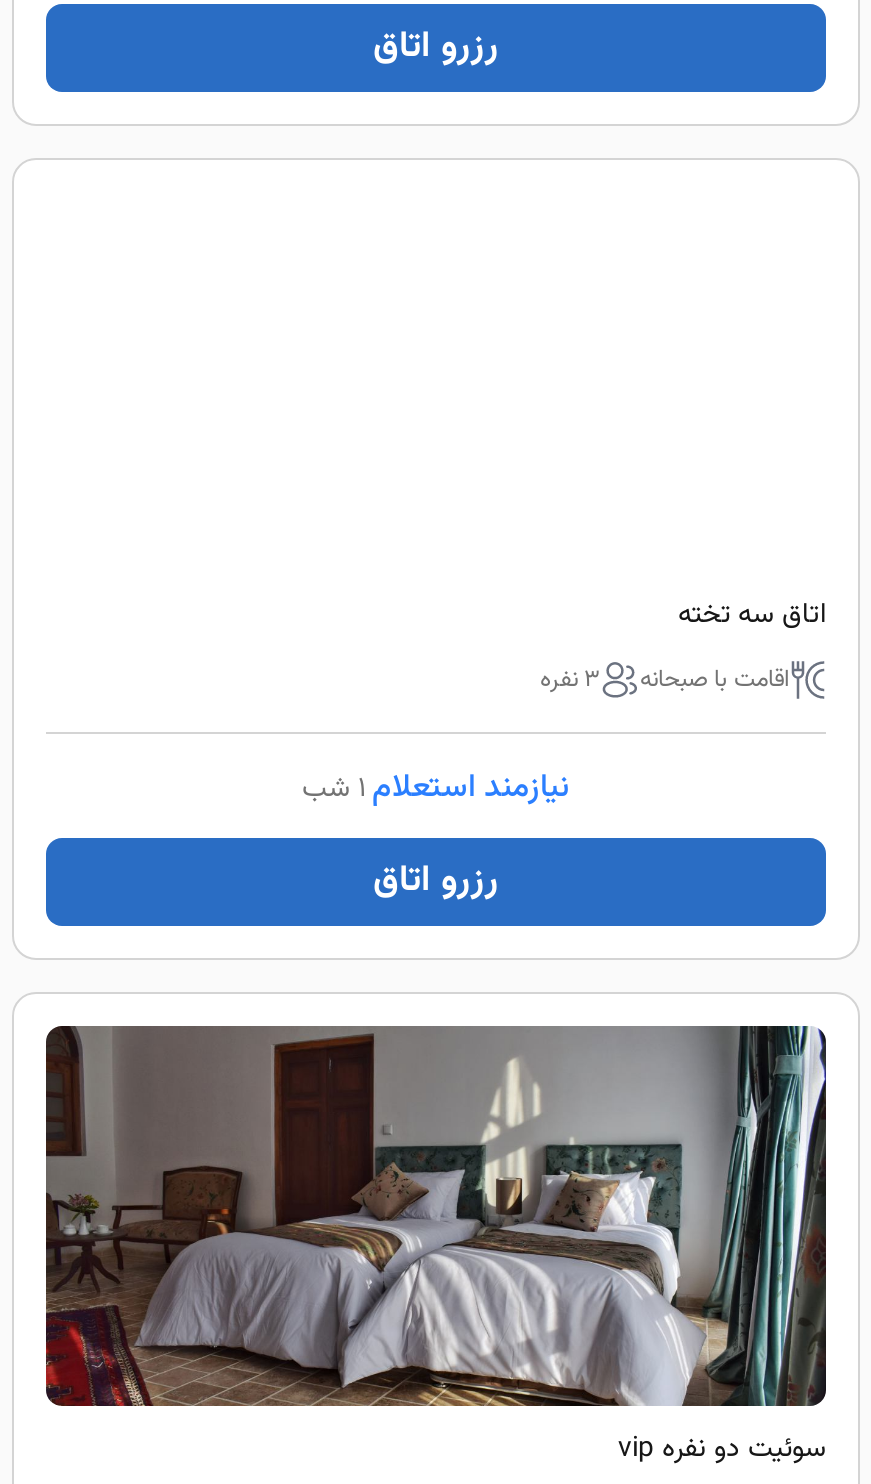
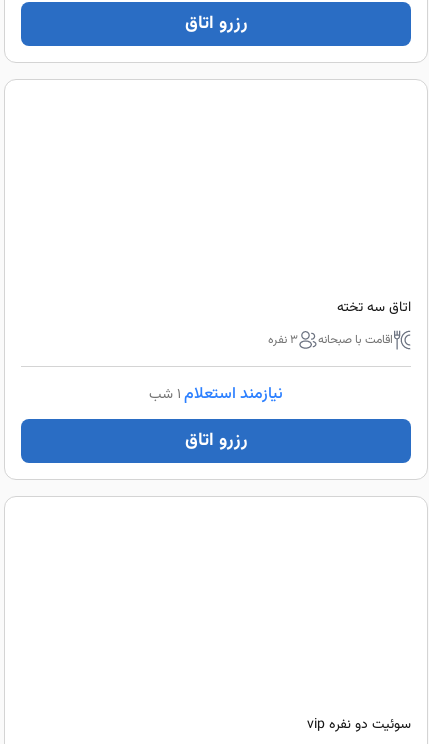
[44,1024,828,1408] [image] -> none

